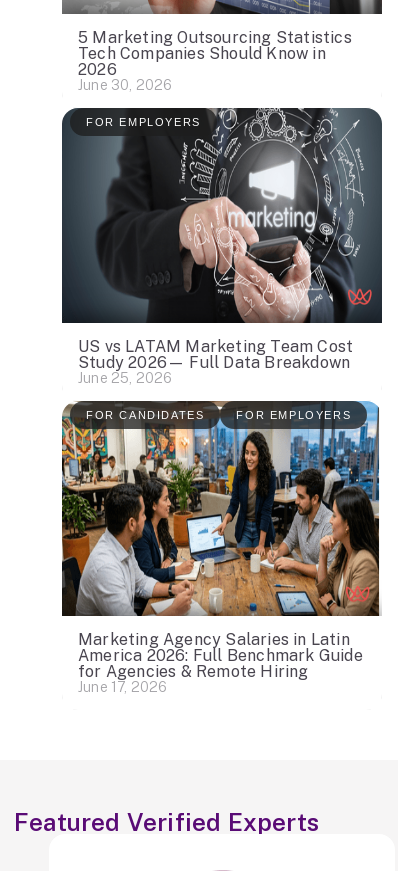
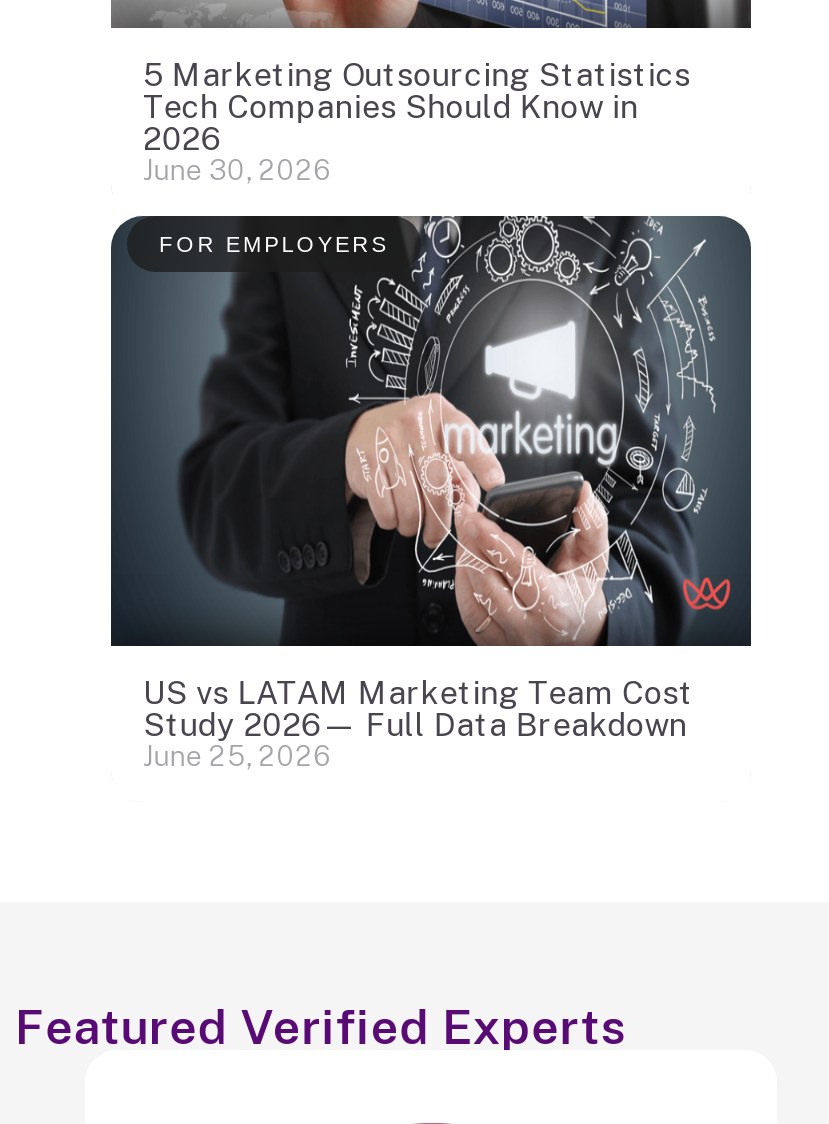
[61,400,382,623] [image] | FOR CANDIDATES | FOR EMPLOYERS -> none
[78,630,363,695] Marketing Agency Salaries in Latin | America 2026: Full Benchmark Guide | for Agencies & Remote Hiring | June 17, 2026 -> none

